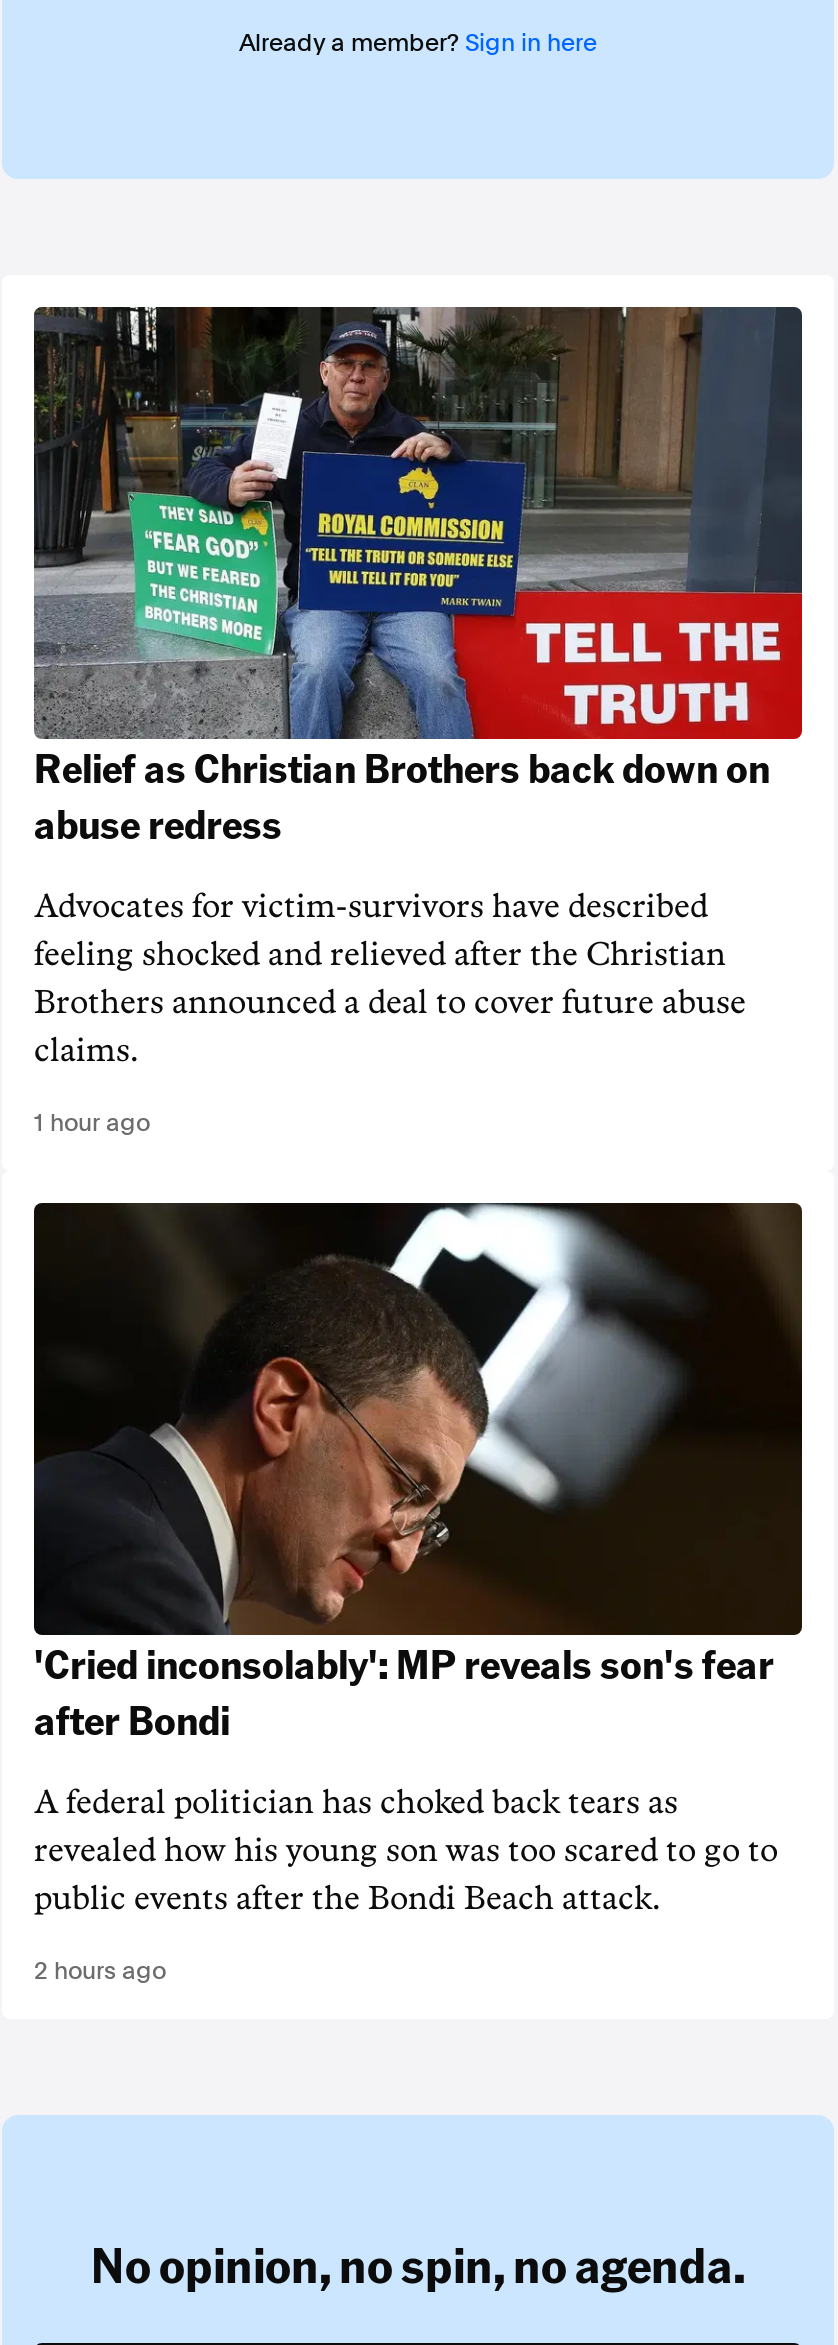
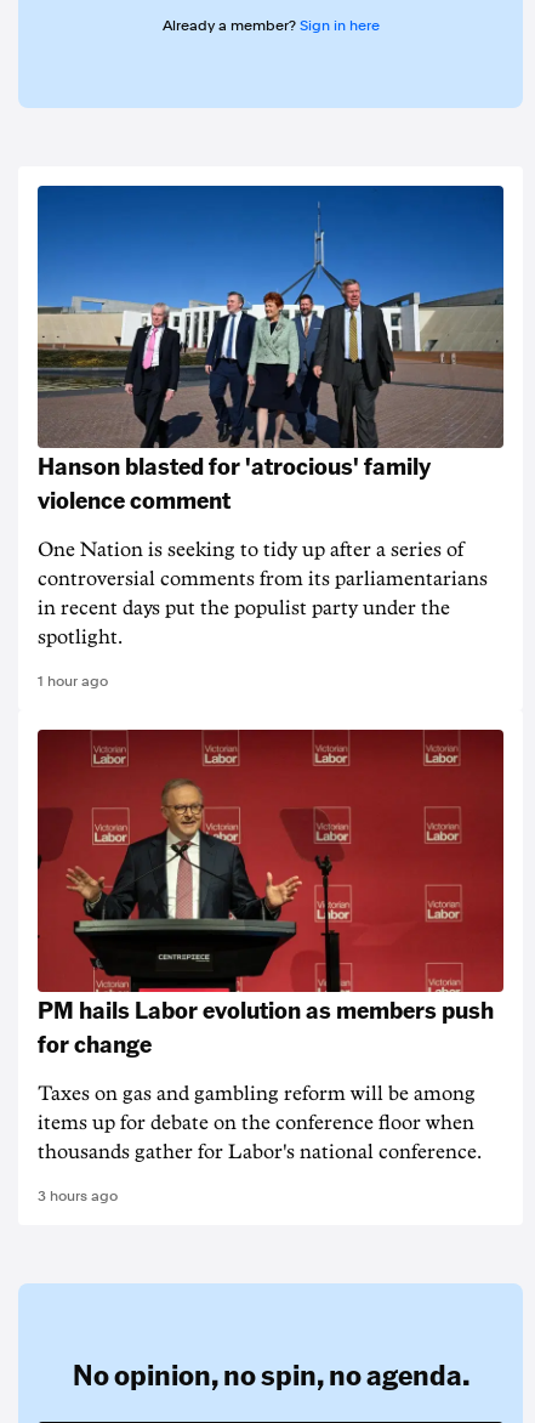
[32,305,804,849] [image] | Relief as Christian Brothers back down on | abuse redress -> [36,185,505,515] [image] | Hanson blasted for 'atrocious' family | violence comment
[34,891,708,923] Advocates for victim-survivors have described -> [38,540,463,560] One Nation is seeking to tidy up after a series of
[34,939,726,971] feeling shocked and relieved after the Christian -> [38,569,488,589] controversial comments from its parliamentarians
[34,987,746,1019] Brothers announced a deal to cover future abuse -> [38,599,450,618] in recent days put the populist party under the
[34,1035,138,1067] claims. -> [38,628,123,647] spotlight.
[32,1201,804,1745] [image] | 'Cried inconsolably': MP reveals son's fear | after Bondi -> [36,728,505,1059] [image] | PM hails Labor evolution as members push | for change
[34,1787,678,1819] A federal politician has choked back tears as -> [38,1084,476,1104] Taxes on gas and gambling reform will be among
[34,1835,778,1867] revealed how his young son was too scared to go to -> [38,1113,474,1133] items up for debate on the conference floor when
[34,1883,660,1915] public events after the Bondi Beach attack. -> [38,1143,482,1162] thousands gather for Labor's national conference.
[34,1957,166,1985] 2 hours ago -> [38,1187,118,1204] 3 hours ago

